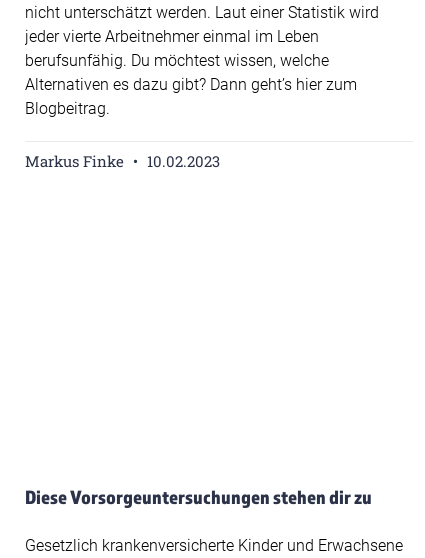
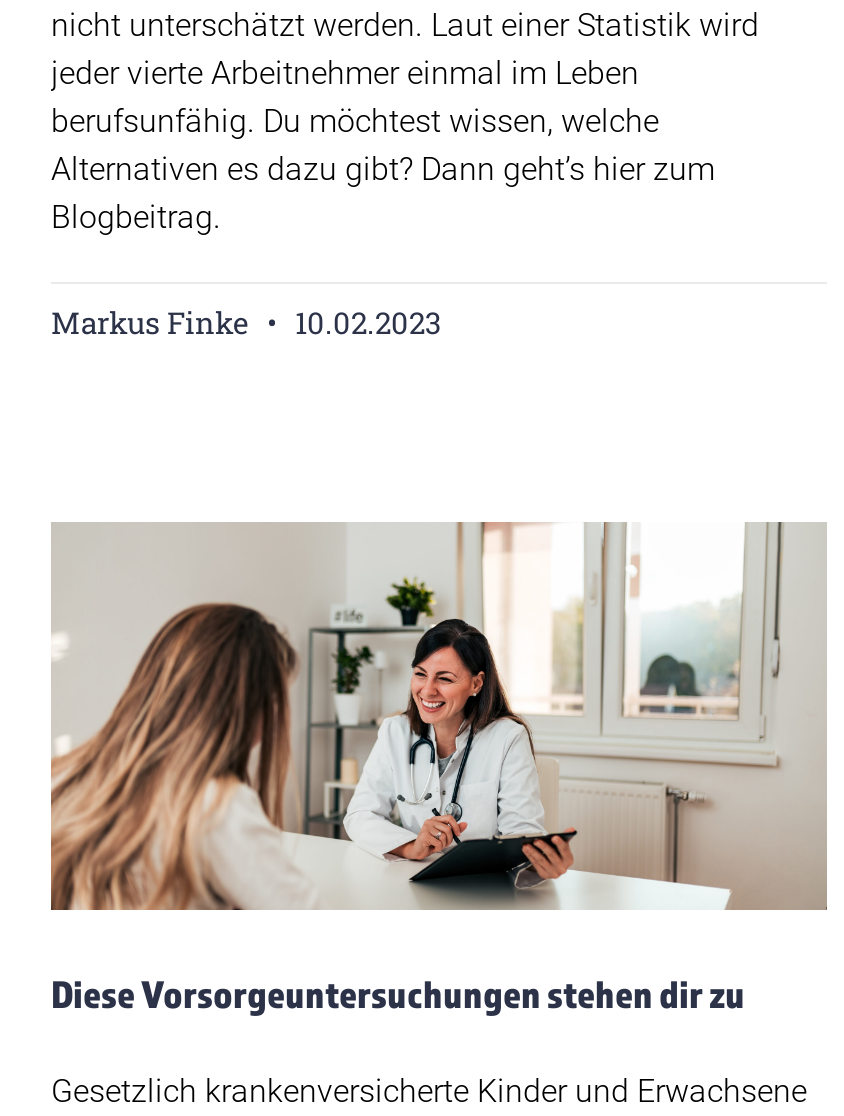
none -> [49,520,829,912] [image]

